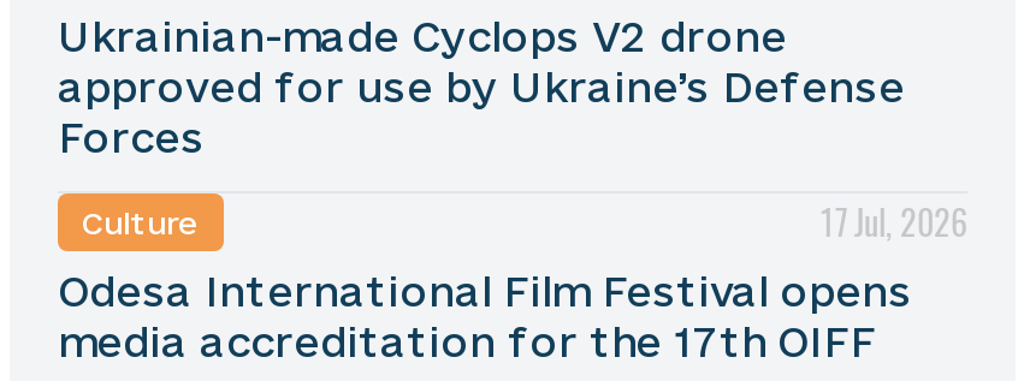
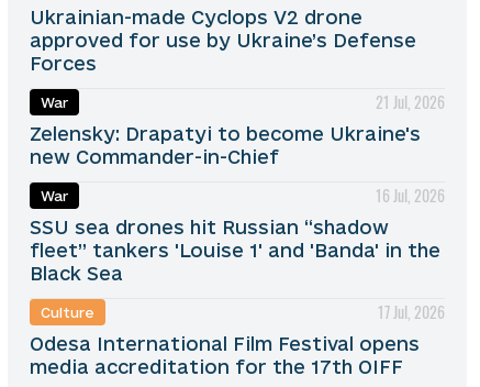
none -> [30,91,445,284] War | 21 Jul, 2026 | Zelensky: Drapatyi to become Ukraine's | new Commander-in-Chief | War | 16 Jul, 2026 | SSU sea drones hit Russian “shadow | fleet” tankers 'Louise 1' and 'Banda' in the | Black Sea

